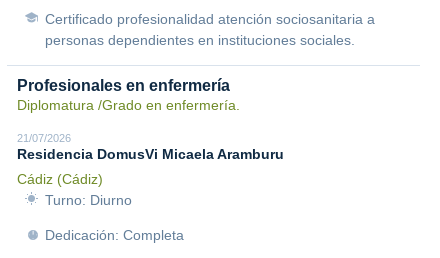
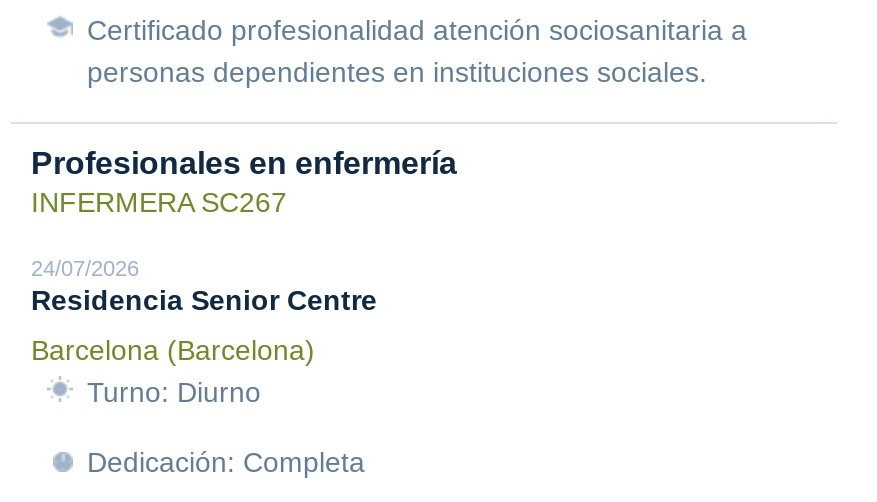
[17,97,240,113] Diplomatura /Grado en enfermería. -> [31,186,287,218] INFERMERA SC267
[17,132,284,162] 21/07/2026 | Residencia DomusVi Micaela Aramburu -> [31,256,377,316] 24/07/2026 | Residencia Senior Centre
[17,171,103,187] Cádiz (Cádiz) -> [31,334,315,366] Barcelona (Barcelona)

